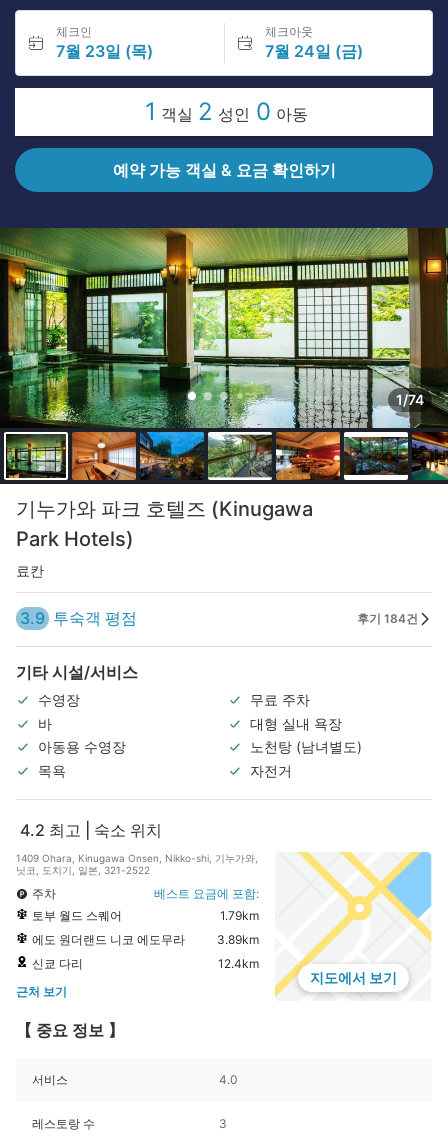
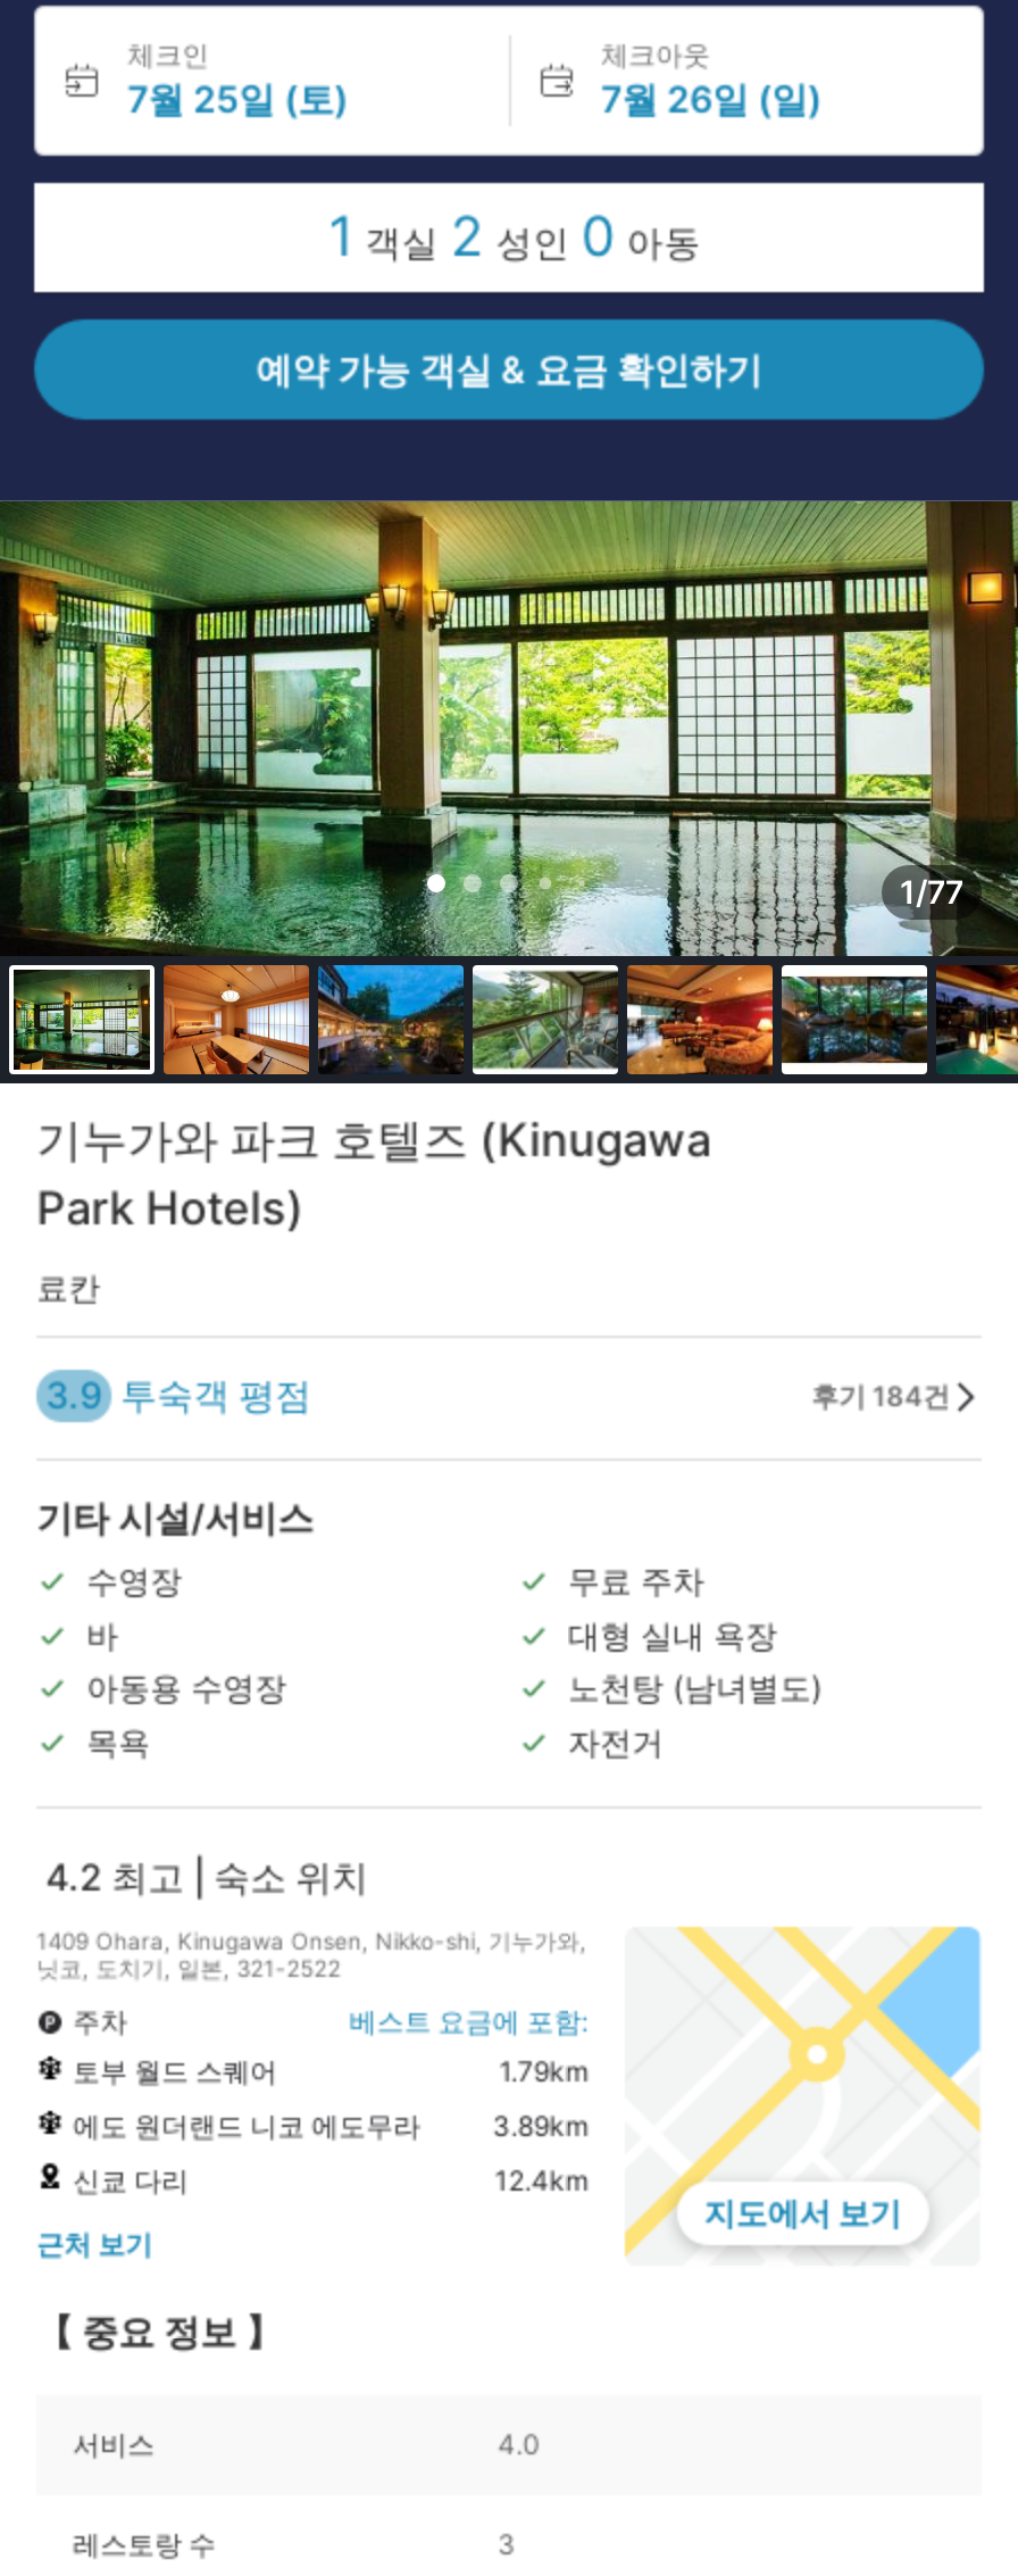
[56,41,153,61] 7월 23일 (목) -> [127,76,348,122] 7월 25일 (토)
[264,41,362,61] 7월 24일 (금) -> [601,76,821,122] 7월 26일 (일)
[396,391,424,408] 1/74 -> [900,872,963,911] 1/77

